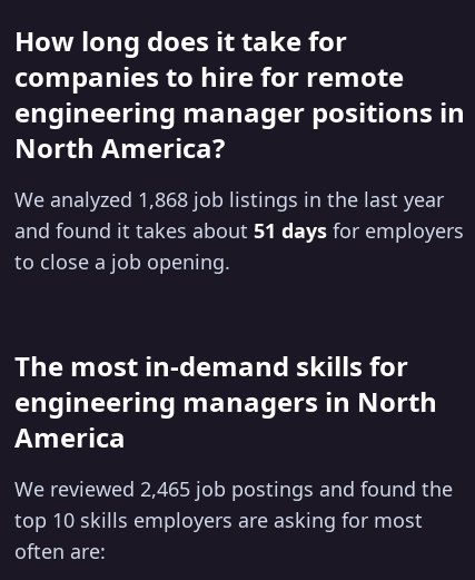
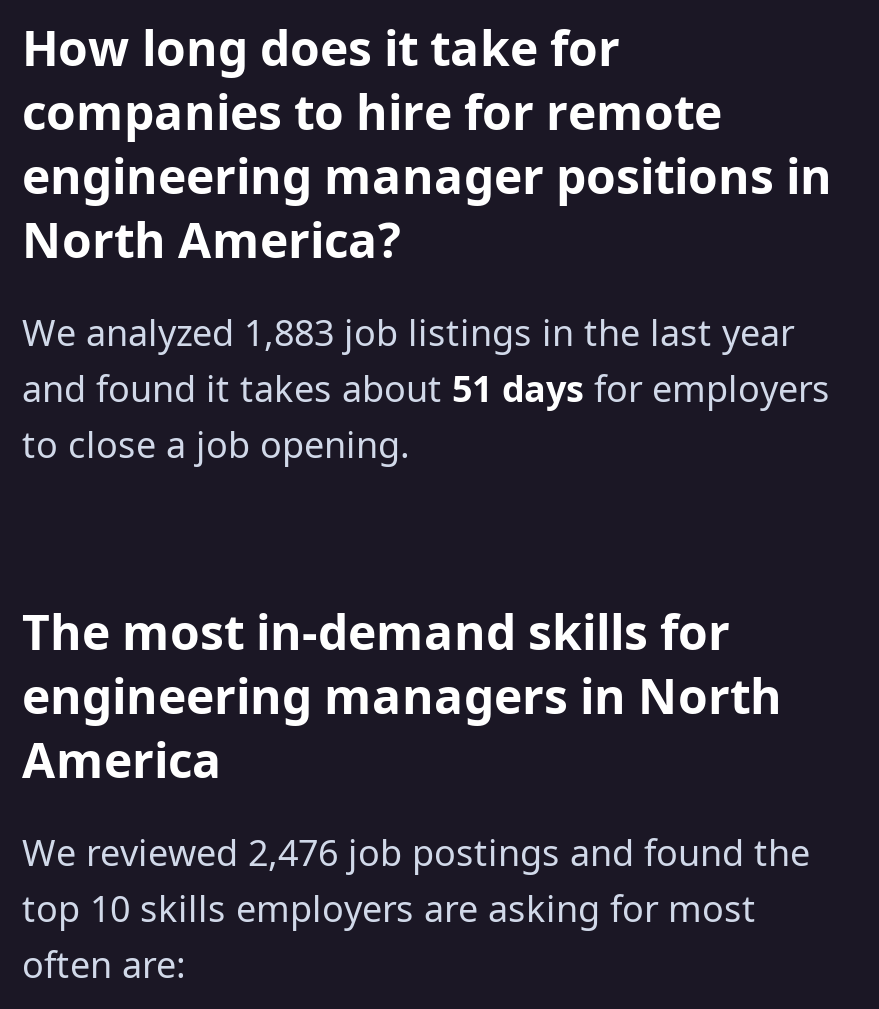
[14,186,444,213] We analyzed 1,868 job listings in the last year -> [22,308,794,356] We analyzed 1,883 job listings in the last year
[14,475,453,502] We reviewed 2,465 job postings and found the -> [22,828,810,876] We reviewed 2,476 job postings and found the

